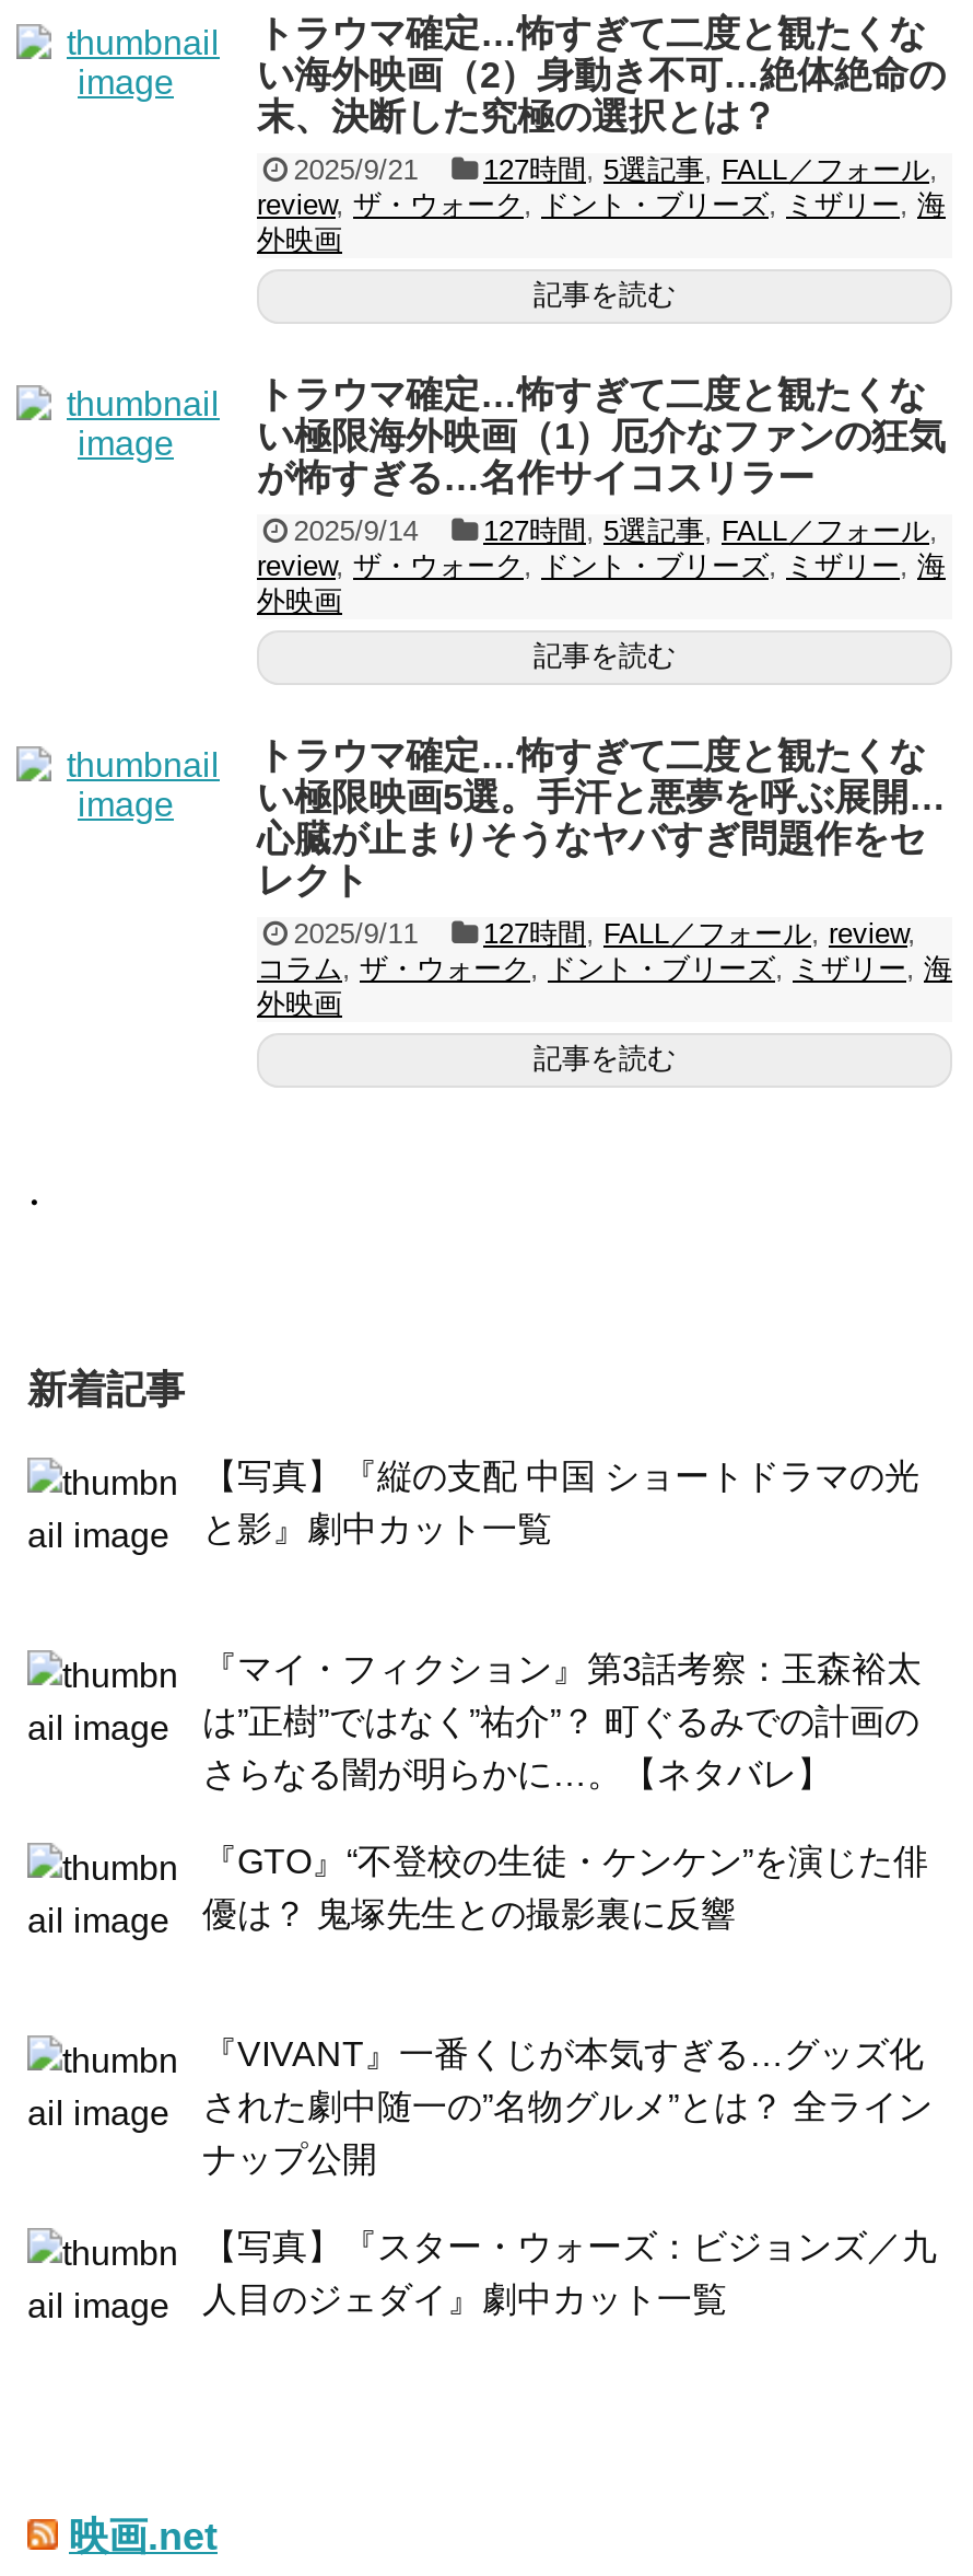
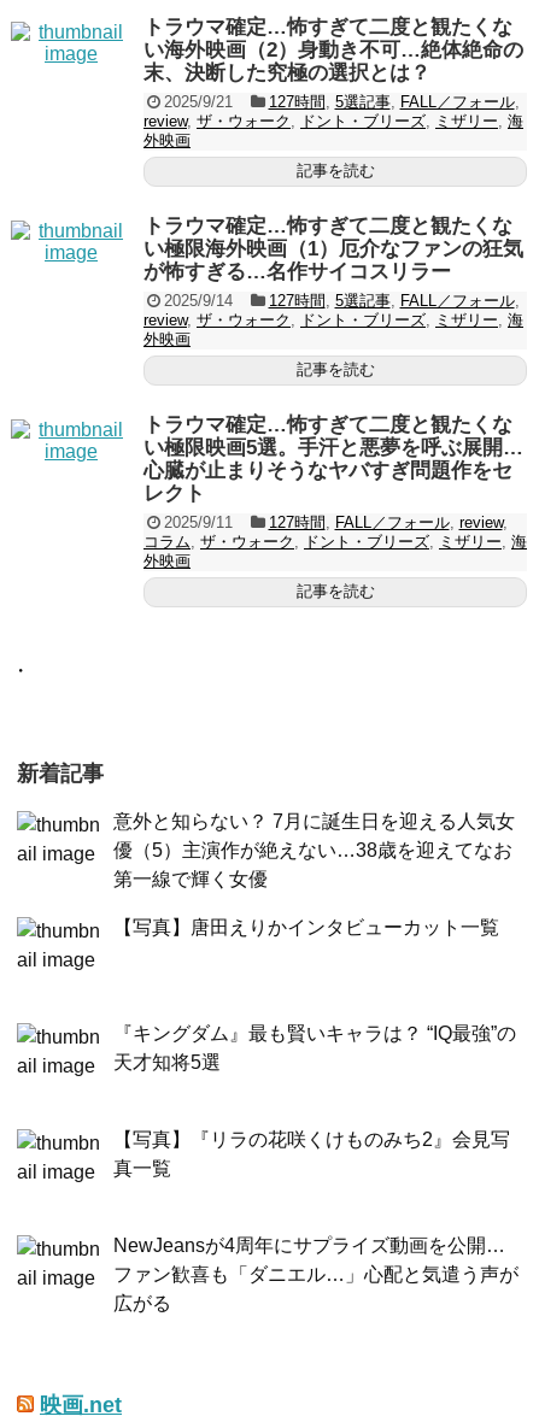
[202,1458,919,1547] 【写真】『縦の支配 中国 ショートドラマの光 | と影』劇中カット一覧 -> [113,811,515,889] 意外と知らない？ 7月に誕生日を迎える人気女 | 優（5）主演作が絶えない…38歳を迎えてなお | 第一線で輝く女優
[202,1650,922,1792] 『マイ・フィクション』第3話考察：玉森裕太 | は”正樹”ではなく”祐介”？ 町ぐるみでの計画の | さらなる闇が明らかに…。【ネタバレ】 -> [113,917,499,938] 【写真】唐田えりかインタビューカット一覧
[202,1843,928,1933] 『GTO』“不登校の生徒・ケンケン”を演じた俳 | 優は？ 鬼塚先生との撮影裏に反響 -> [113,1023,516,1073] 『キングダム』最も賢いキャラは？ “IQ最強”の | 天才知将5選
[202,2035,933,2178] 『VIVANT』一番くじが本気すぎる…グッズ化 | された劇中随一の”名物グルメ”とは？ 全ライン | ナップ公開 -> [113,1129,510,1179] 【写真】『リラの花咲くけものみち2』会見写 | 真一覧
[202,2228,937,2318] 【写真】『スター・ウォーズ：ビジョンズ／九 | 人目のジェダイ』劇中カット一覧 -> [113,1235,519,1314] NewJeansが4周年にサプライズ動画を公開… | ファン歓喜も「ダニエル…」心配と気遣う声が | 広がる

